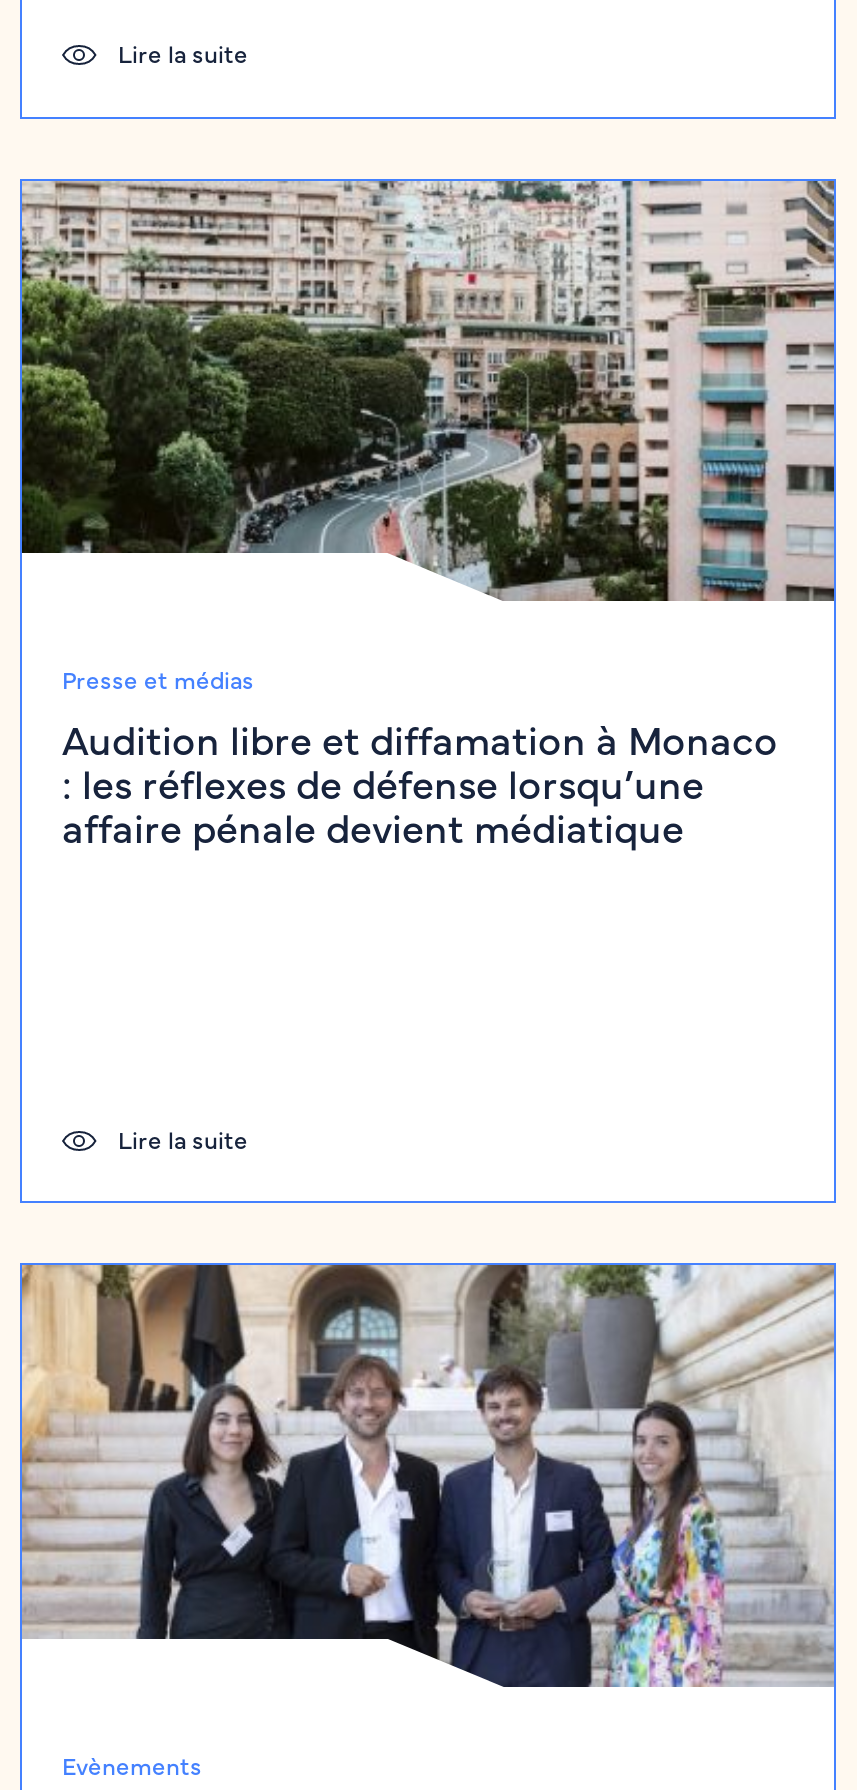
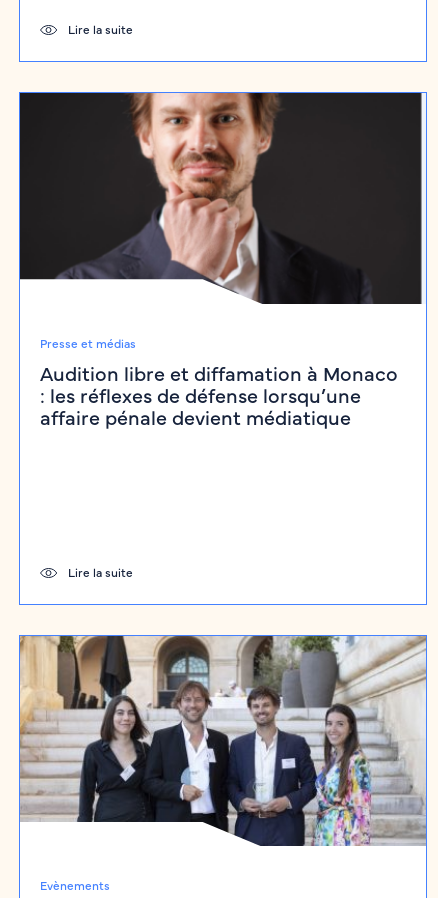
[20,179,836,603] [image] -> [19,92,427,305] [image]

